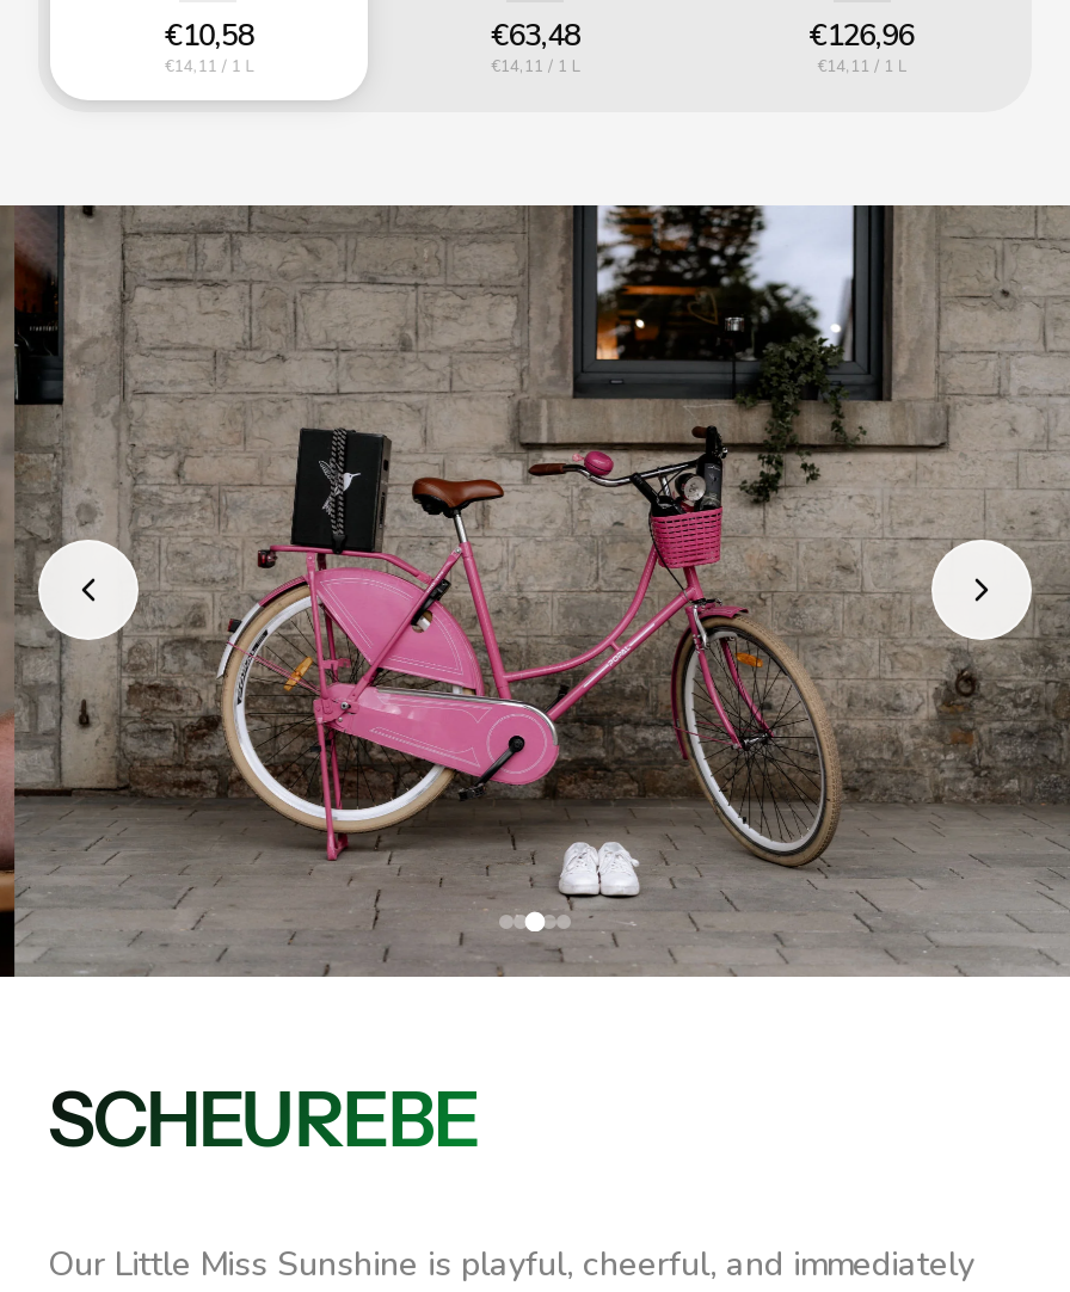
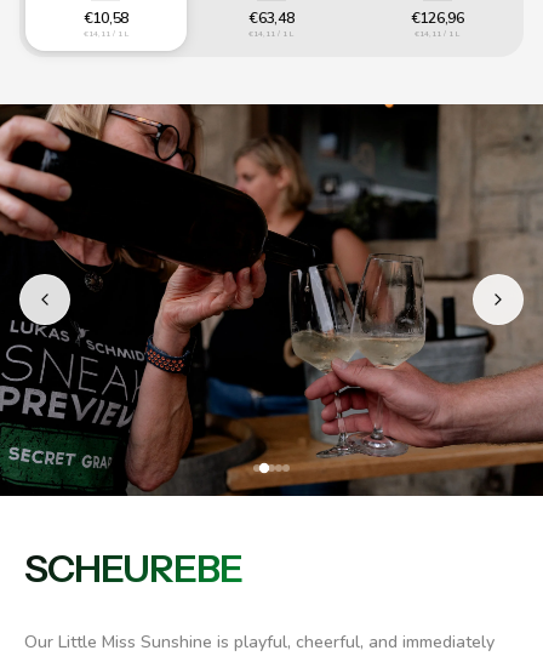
[7,205,1063,979] [image] -> [4,103,539,497] [image]

